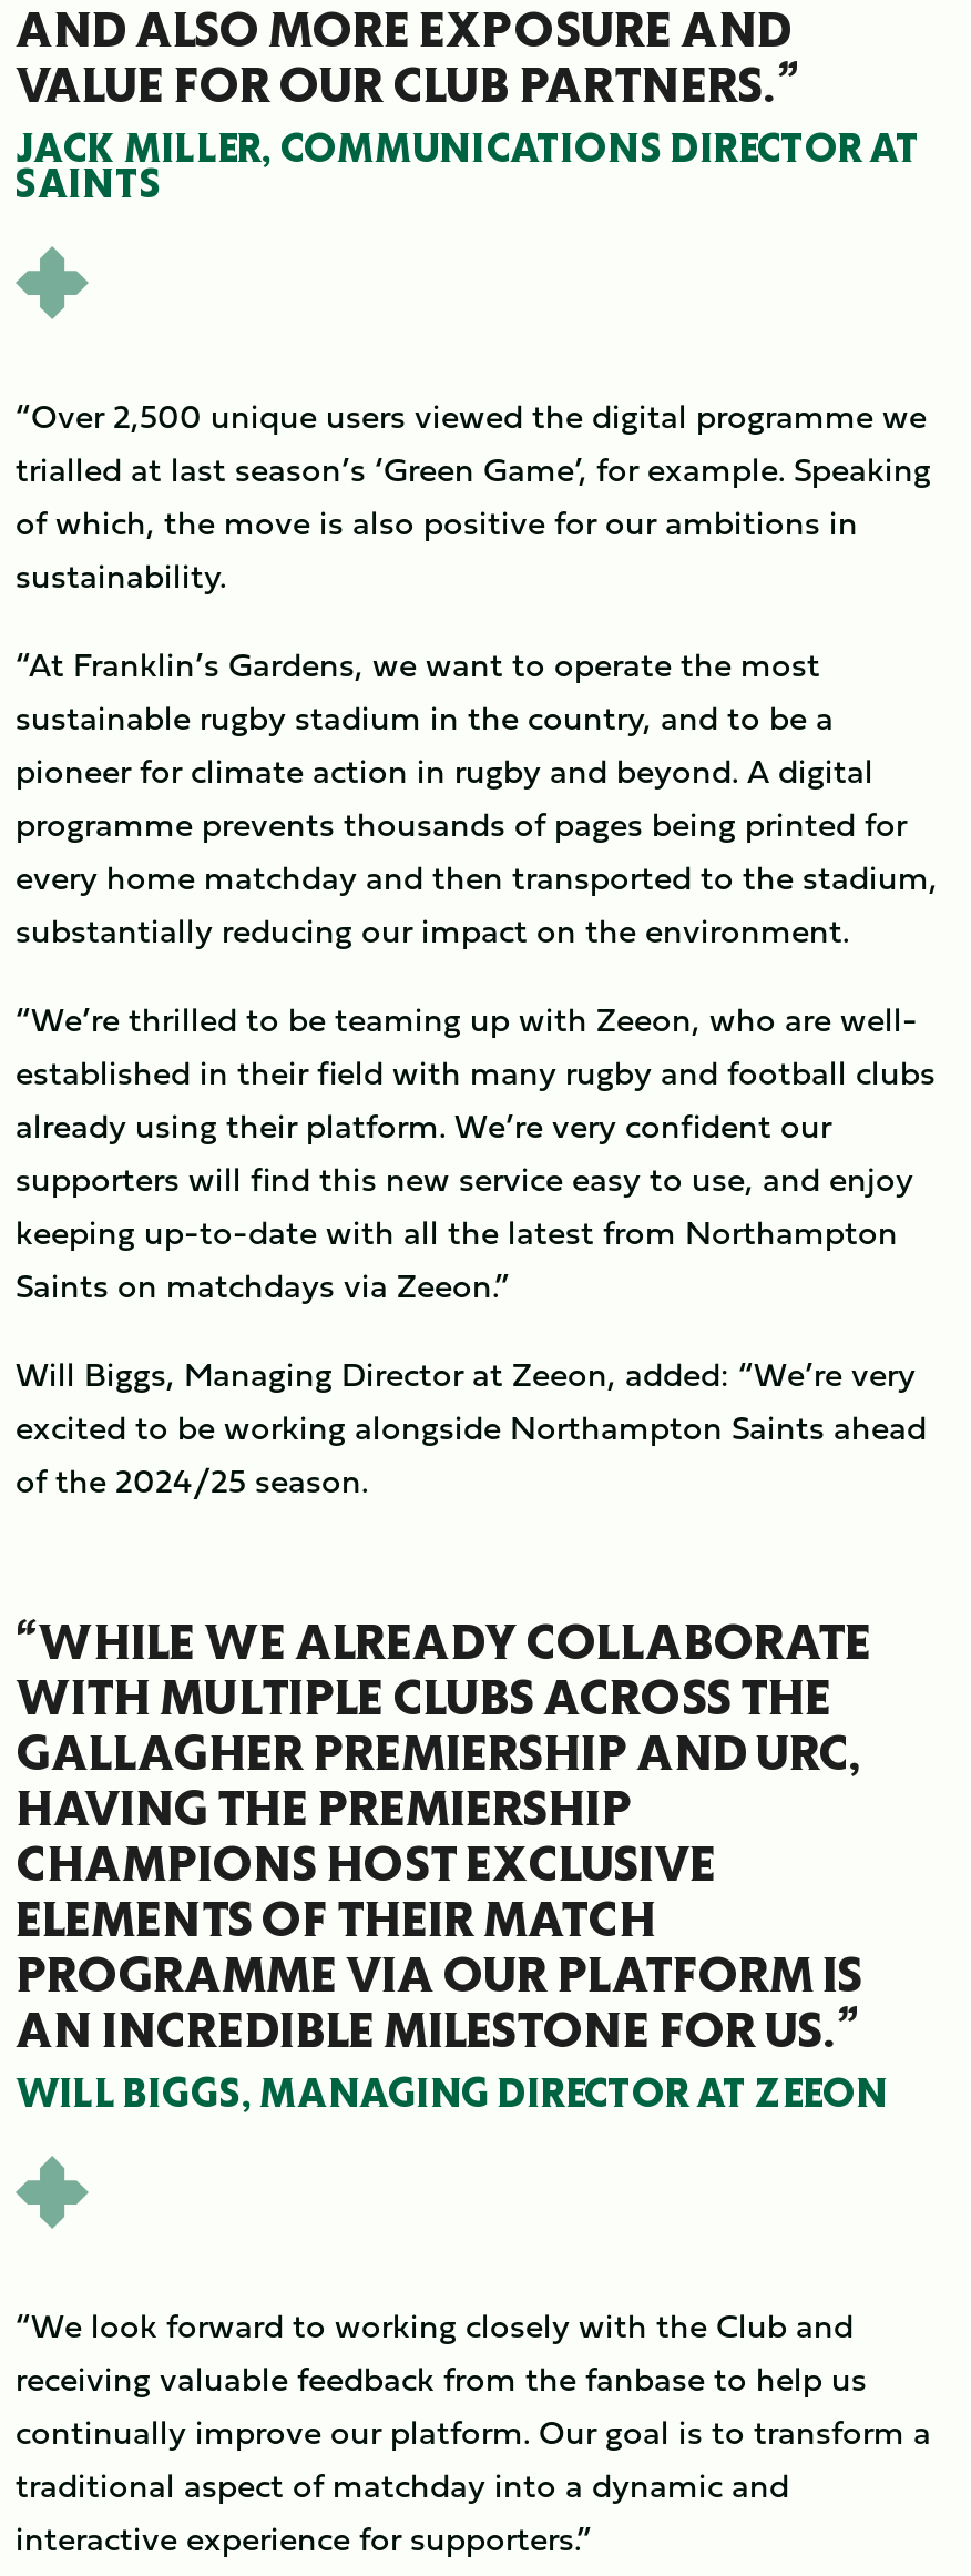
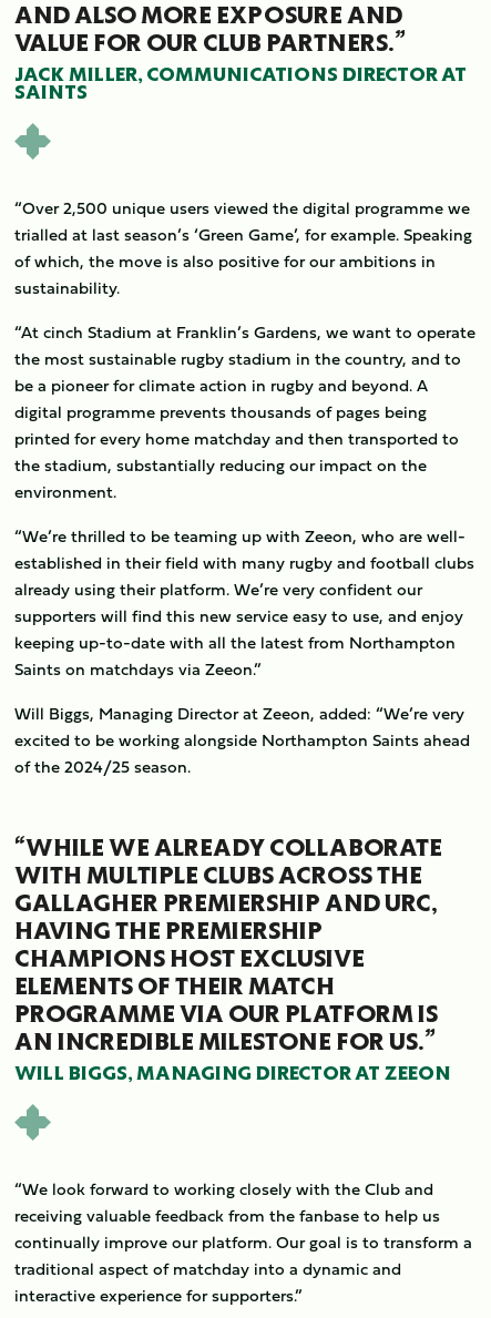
[16,639,938,956] “At Franklin’s Gardens, we want to operate the most | sustainable rugby stadium in the country, and to be a | pioneer for climate action in rugby and beyond. A digital | programme prevents thousands of pages being printed for | every home matchday and then transported to the stadium, | substantially reducing our impact on the environment. -> [14,319,475,504] “At cinch Stadium at Franklin’s Gardens, we want to operate | the most sustainable rugby stadium in the country, and to | be a pioneer for climate action in rugby and beyond. A | digital programme prevents thousands of pages being | printed for every home matchday and then transported to | the stadium, substantially reducing our impact on the | environment.

